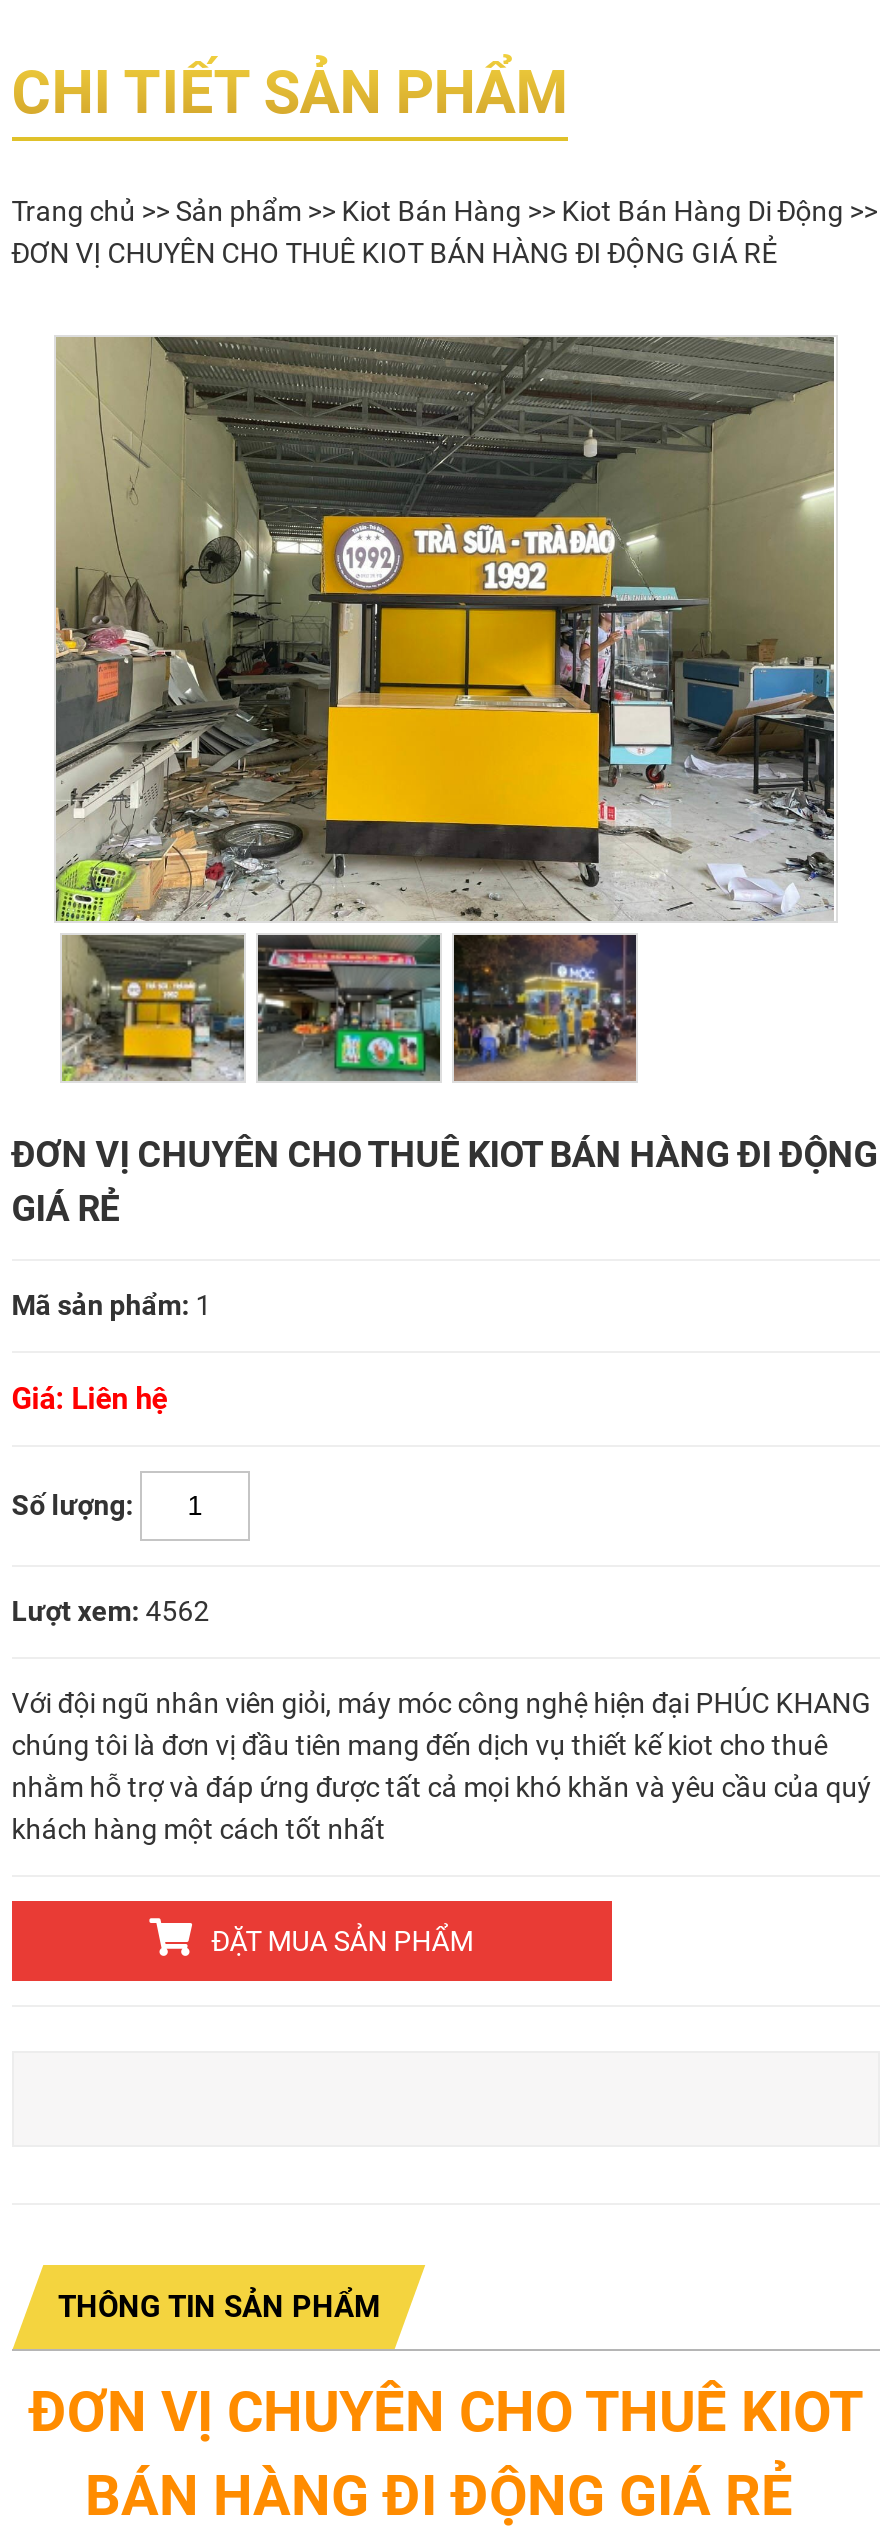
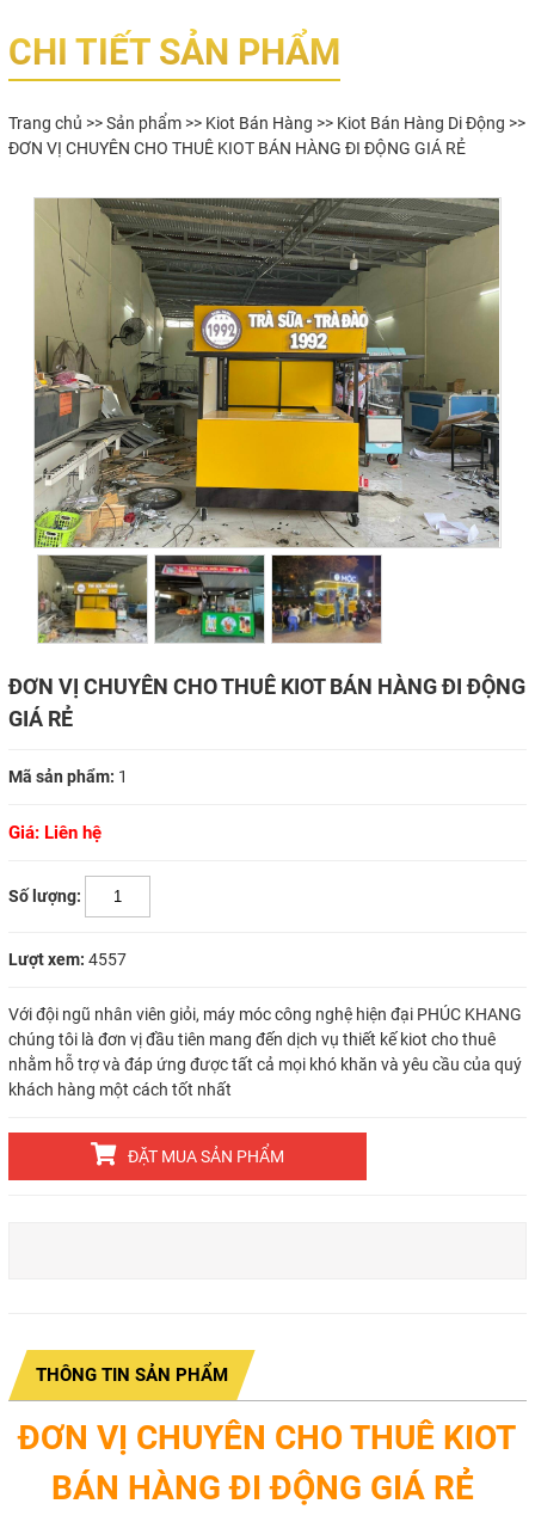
[11,1594,209,1626] Lượt xem: 4562 -> [8,949,126,968] Lượt xem: 4557

